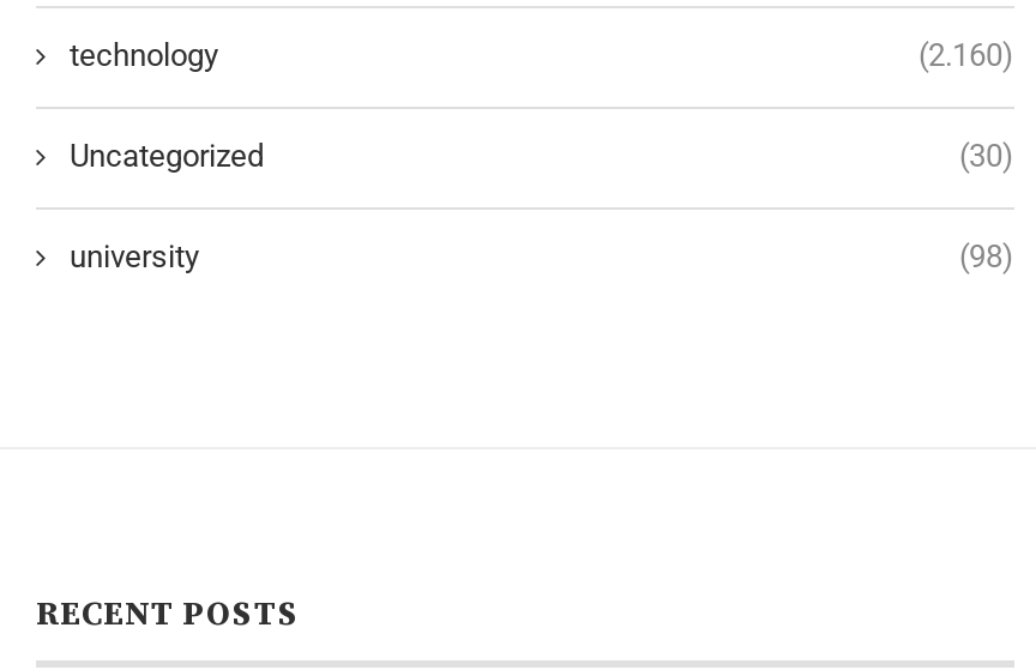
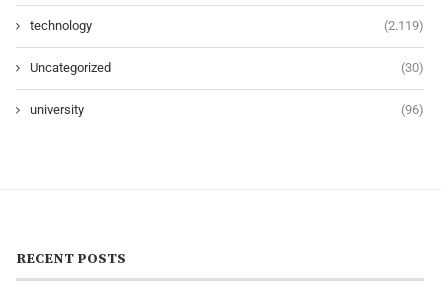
[918,37,1014,73] (2.160) -> [384,18,424,33] (2.119)
[959,239,1014,274] (98) -> [401,102,424,117] (96)

